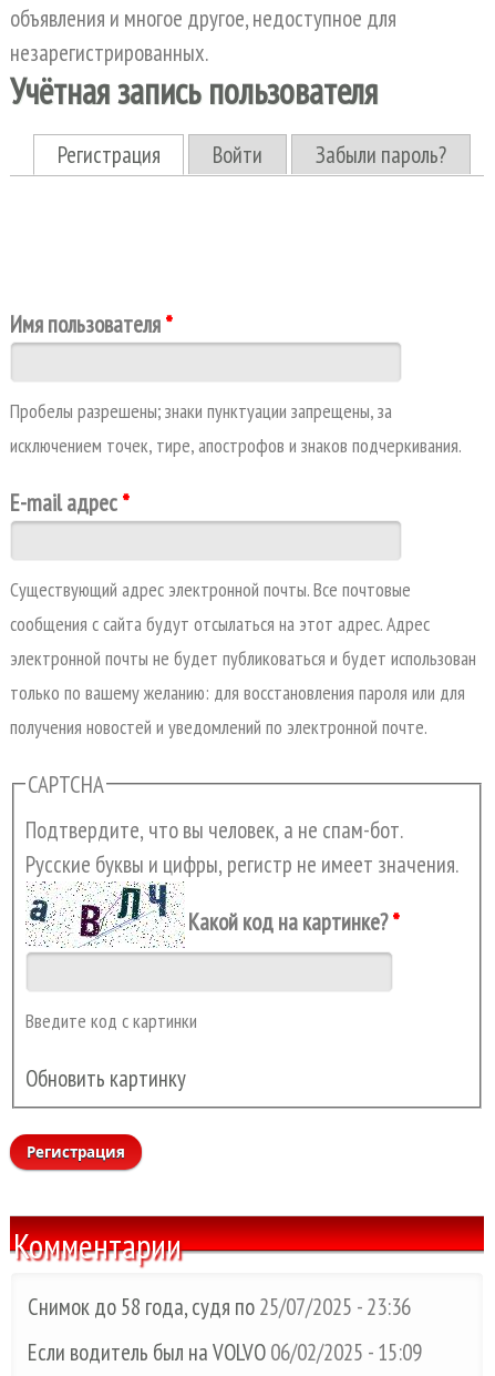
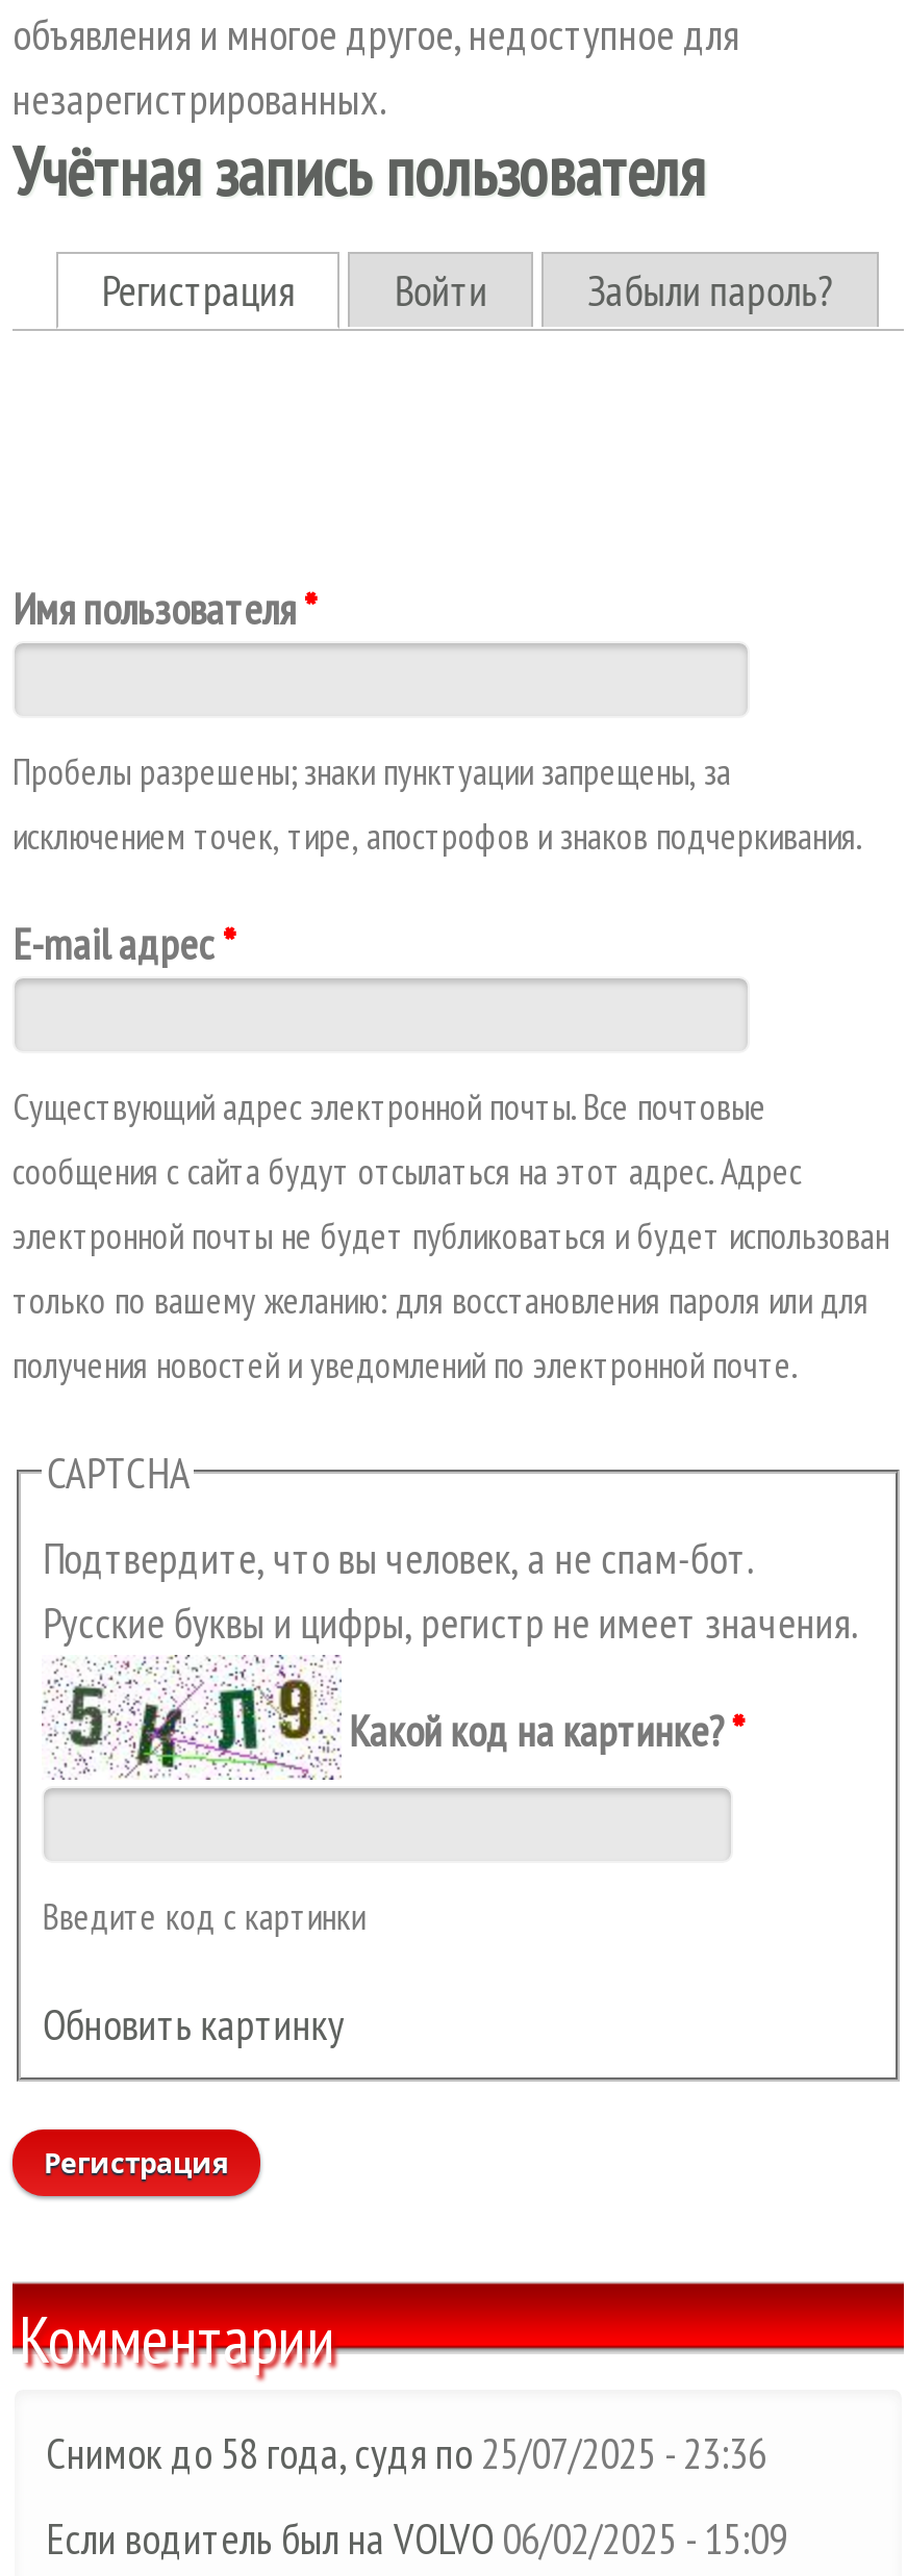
[29,883,182,948] [image] -> [50,1657,339,1780] [image]

